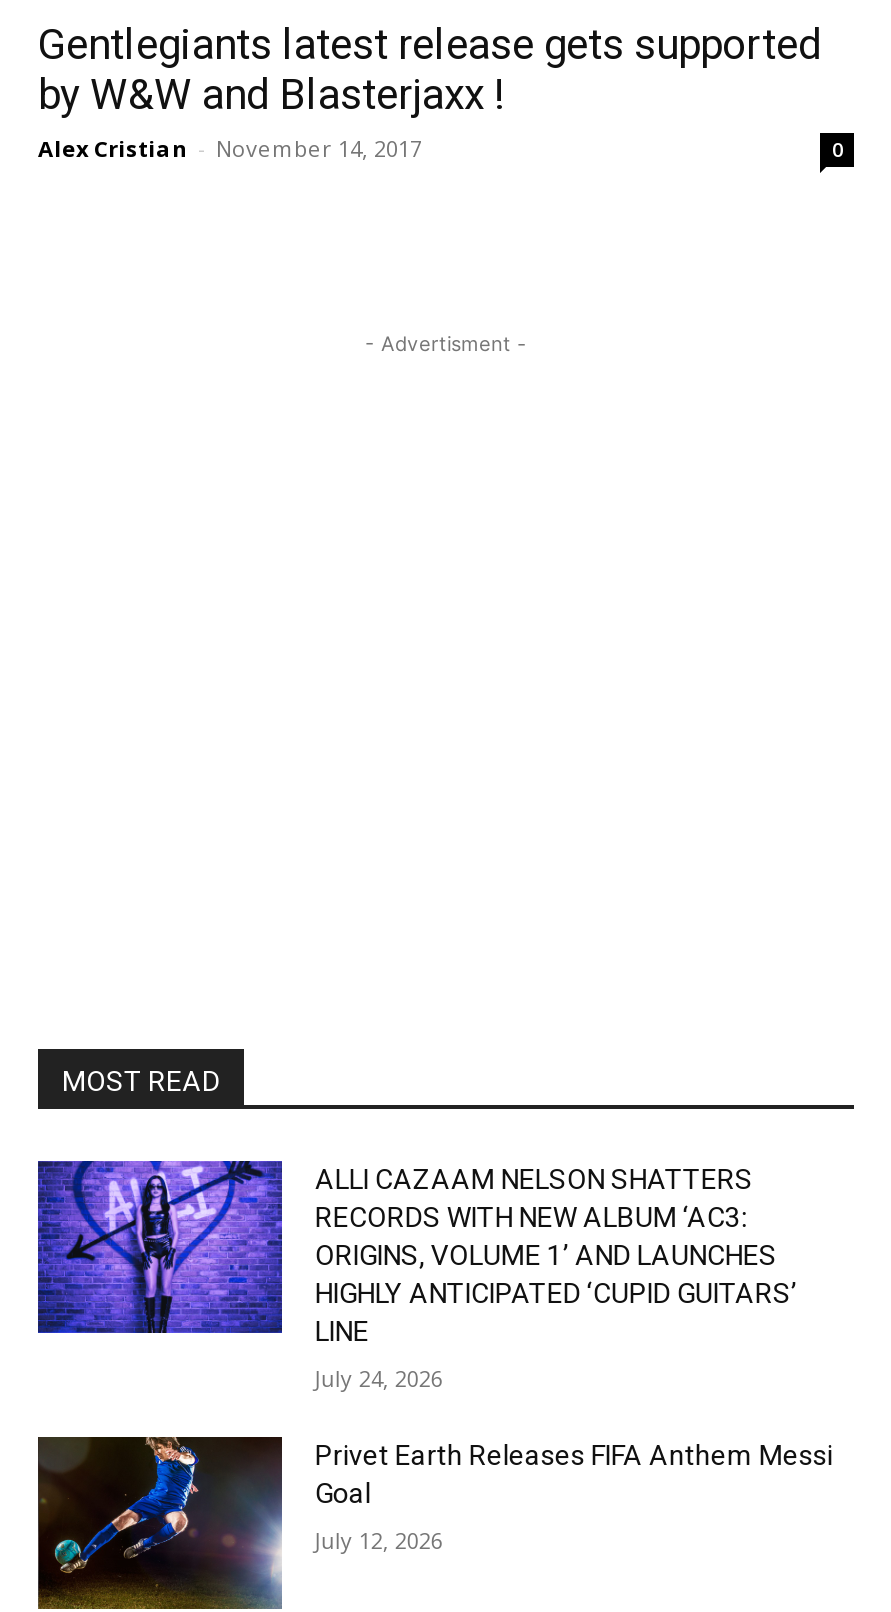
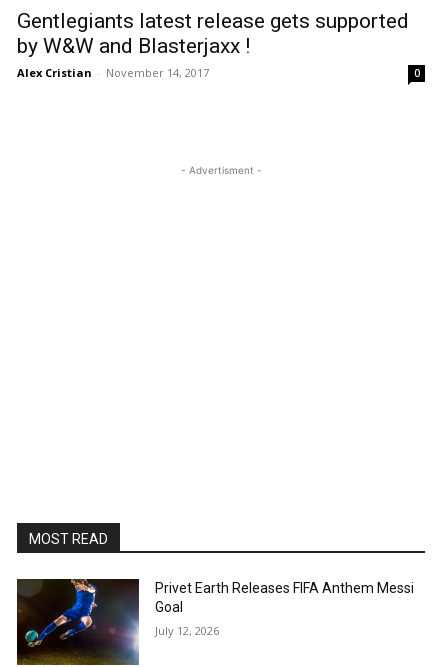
[36,1159,797,1393] [image] | ALLI CAZAAM NELSON SHATTERS | RECORDS WITH NEW ALBUM ‘AC3: | ORIGINS, VOLUME 1’ AND LAUNCHES | HIGHLY ANTICIPATED ‘CUPID GUITARS’ | LINE | July 24, 2026 -> none

